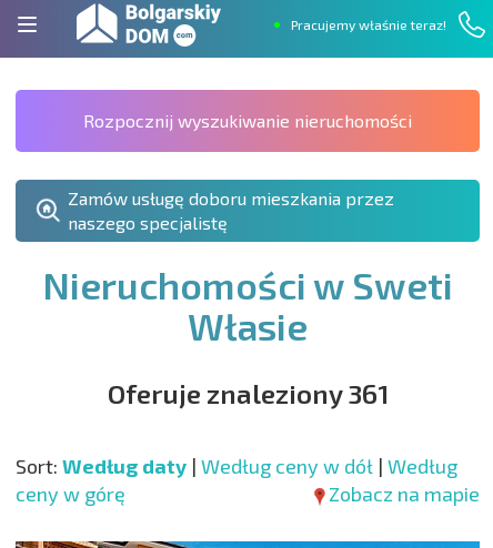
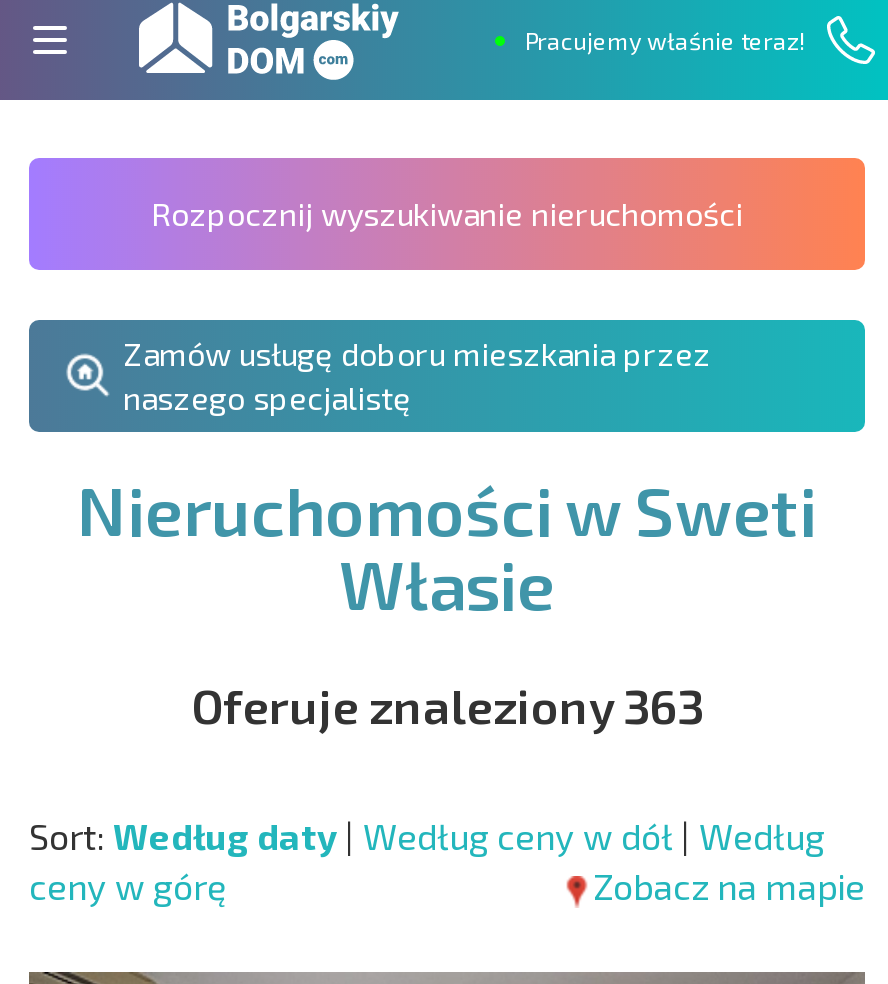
[107,377,388,409] Oferuje znaleziony 361 -> [191,676,703,734] Oferuje znaleziony 363

